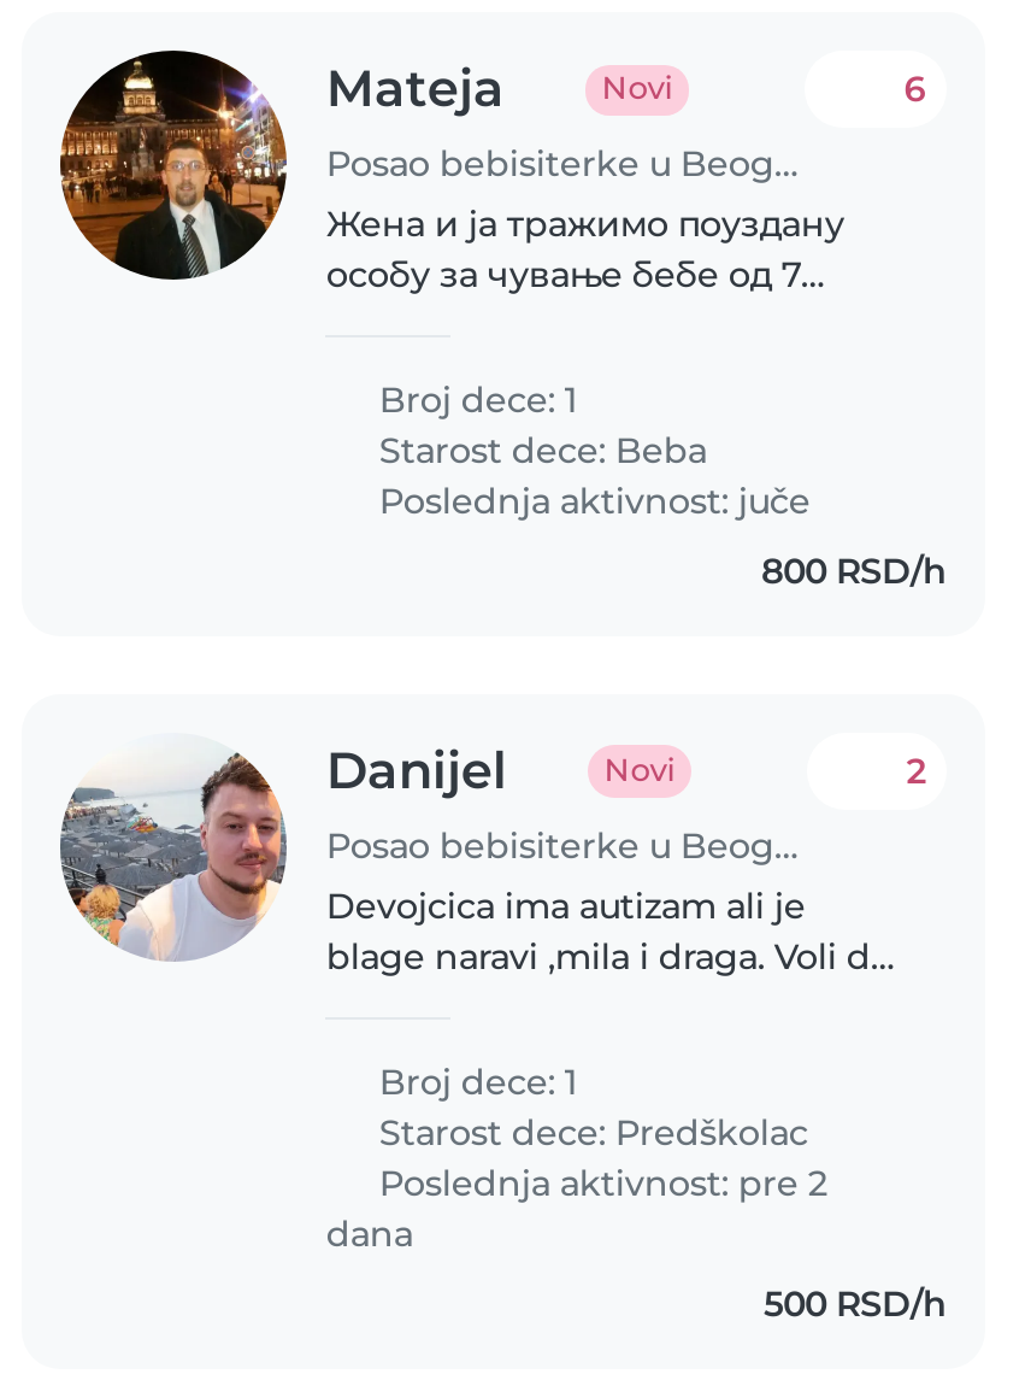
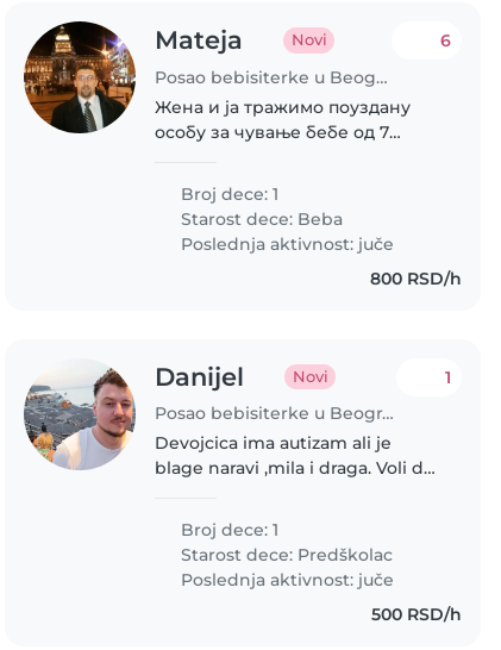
[906,750,925,793] 2 -> [445,366,451,388] 1
[326,1162,827,1256] Poslednja aktivnost: pre 2 | dana -> [177,570,394,591] Poslednja aktivnost: juče

